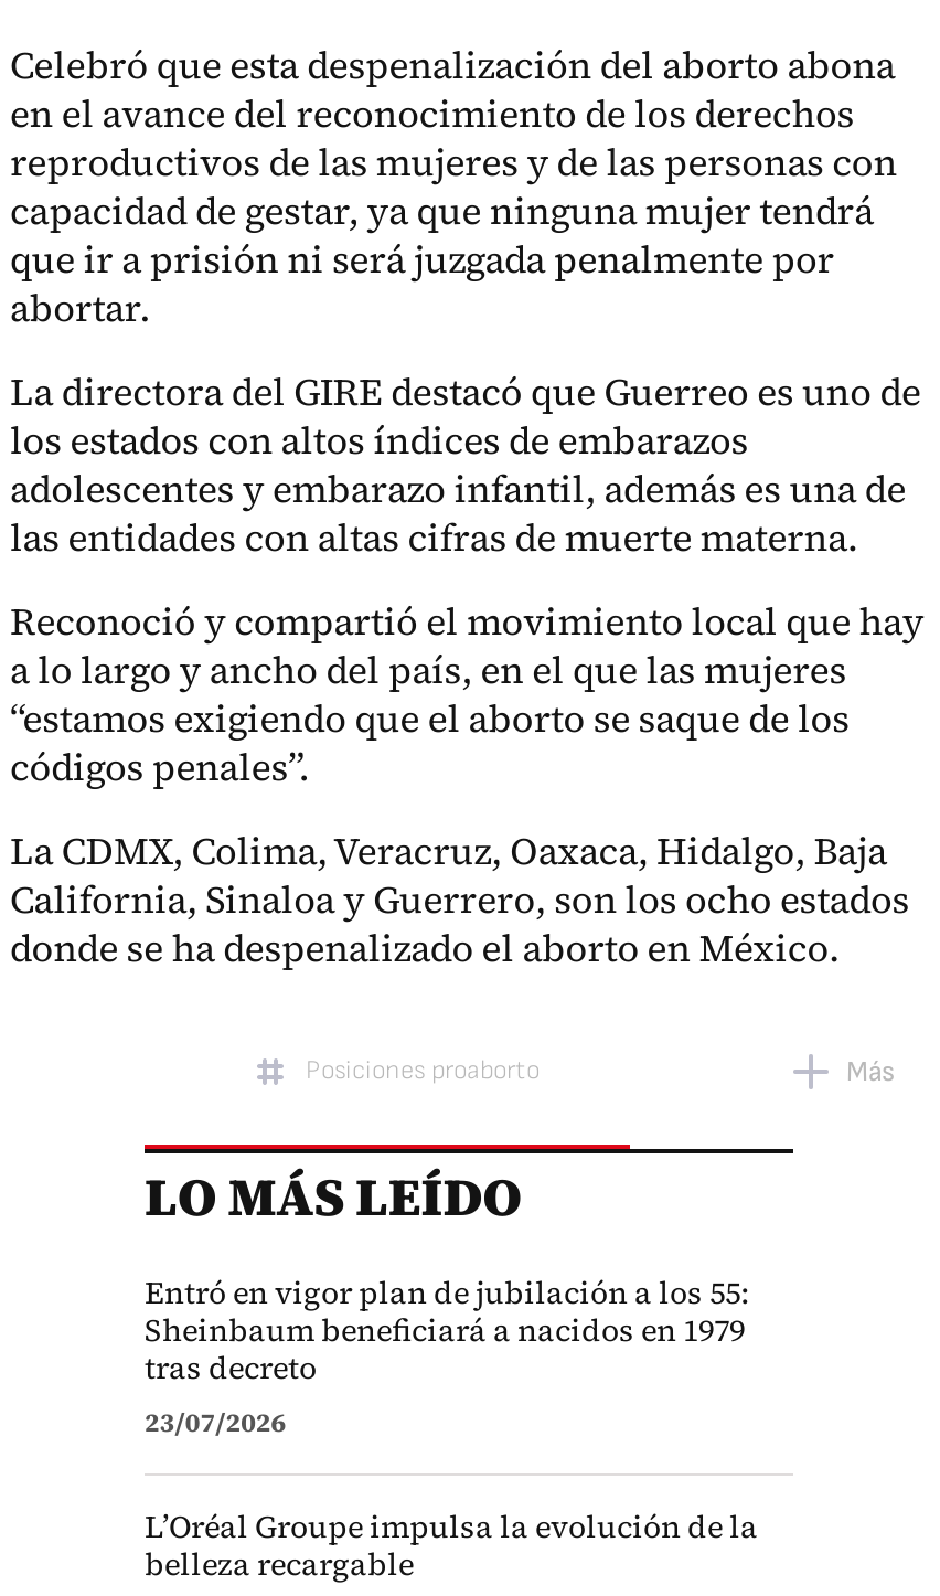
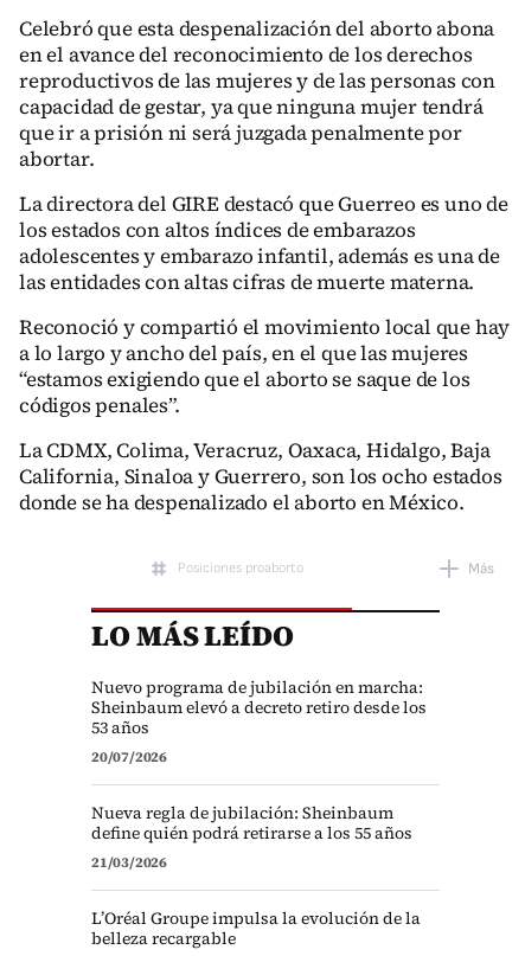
[145,1270,749,1440] Entró en vigor plan de jubilación a los 55: | Sheinbaum beneficiará a nacidos en 1979 | tras decreto | 23/07/2026 -> [91,675,427,872] Nuevo programa de jubilación en marcha: | Sheinbaum elevó a decreto retiro desde los | 53 años | 20/07/2026 | Nueva regla de jubilación: Sheinbaum | define quién podrá retirarse a los 55 años | 21/03/2026

